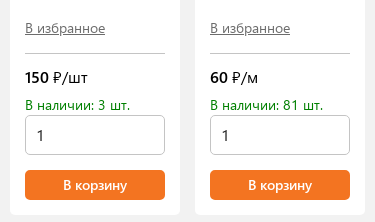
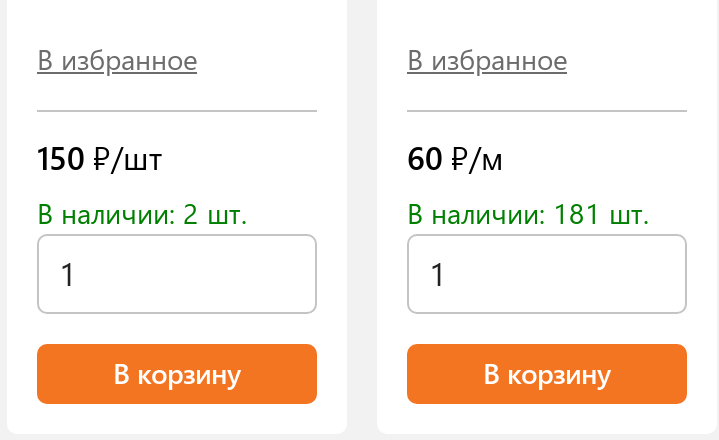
[25,95,130,114] В наличии: 3 шт. -> [37,194,247,232] В наличии: 2 шт.
[210,95,323,114] В наличии: 81 шт. -> [407,194,649,232] В наличии: 181 шт.

